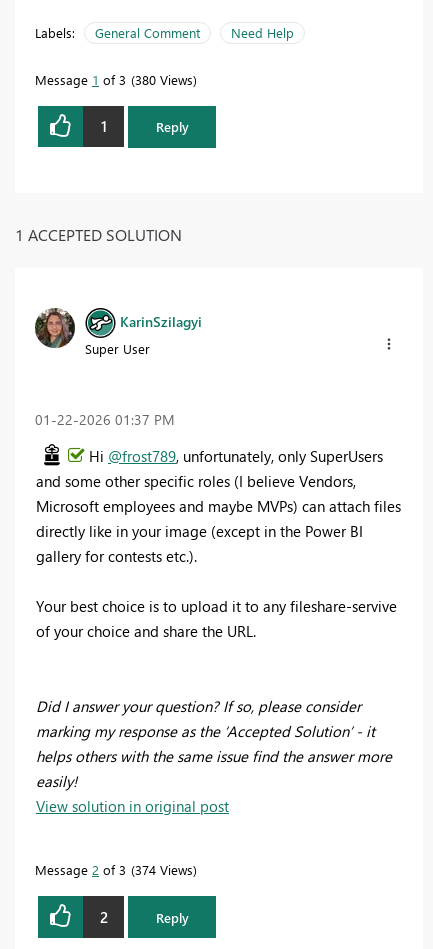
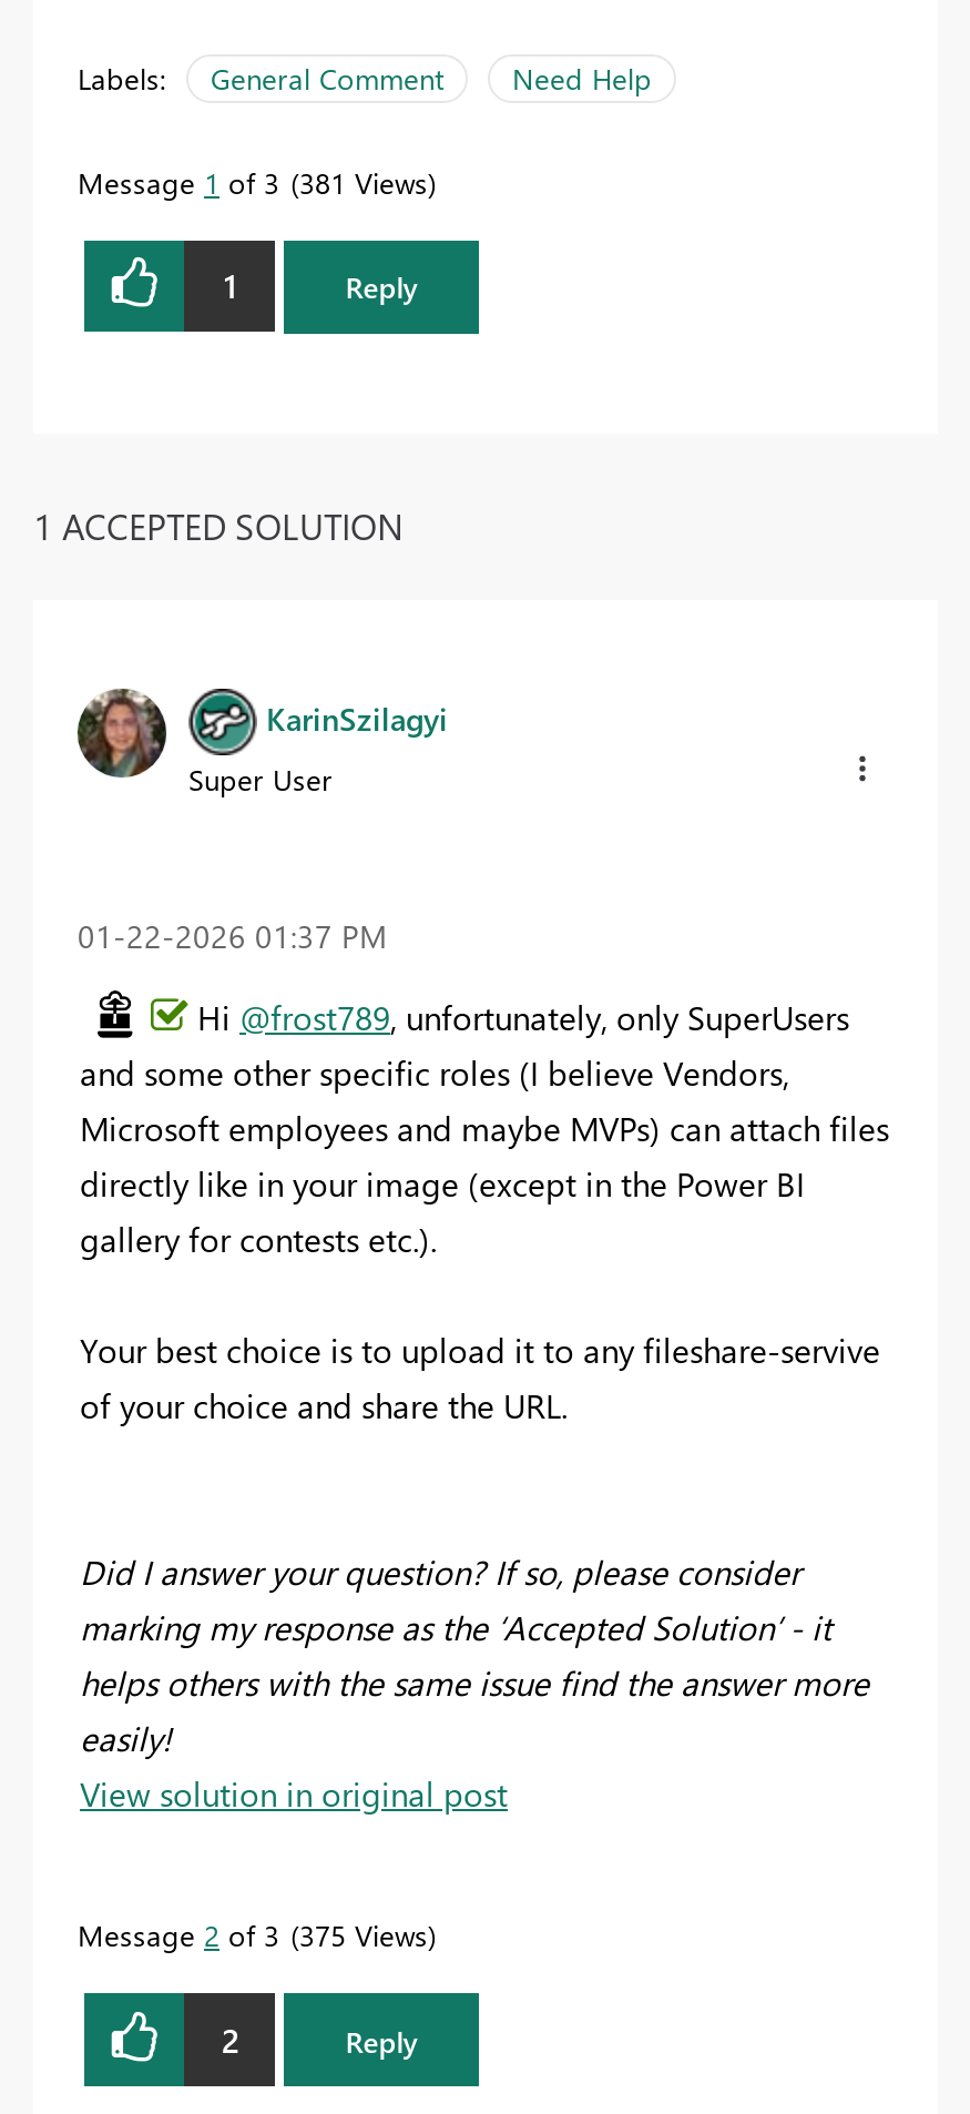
[35,71,193,88] Message 1 of 3 380 Views -> [78,162,428,200] Message 1 of 3 381 Views
[35,861,193,878] Message 2 of 3 374 Views -> [78,1916,428,1953] Message 2 of 3 375 Views

